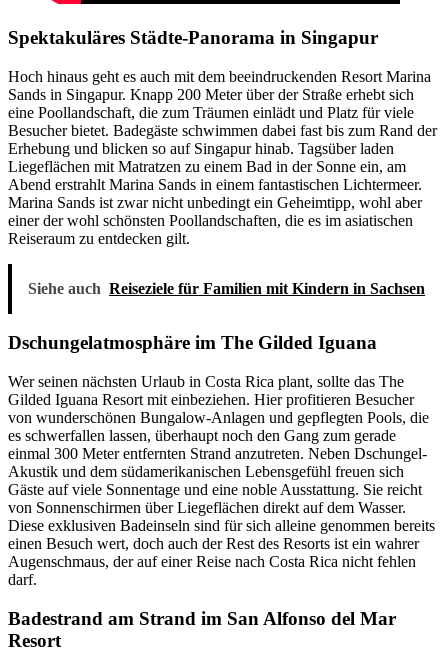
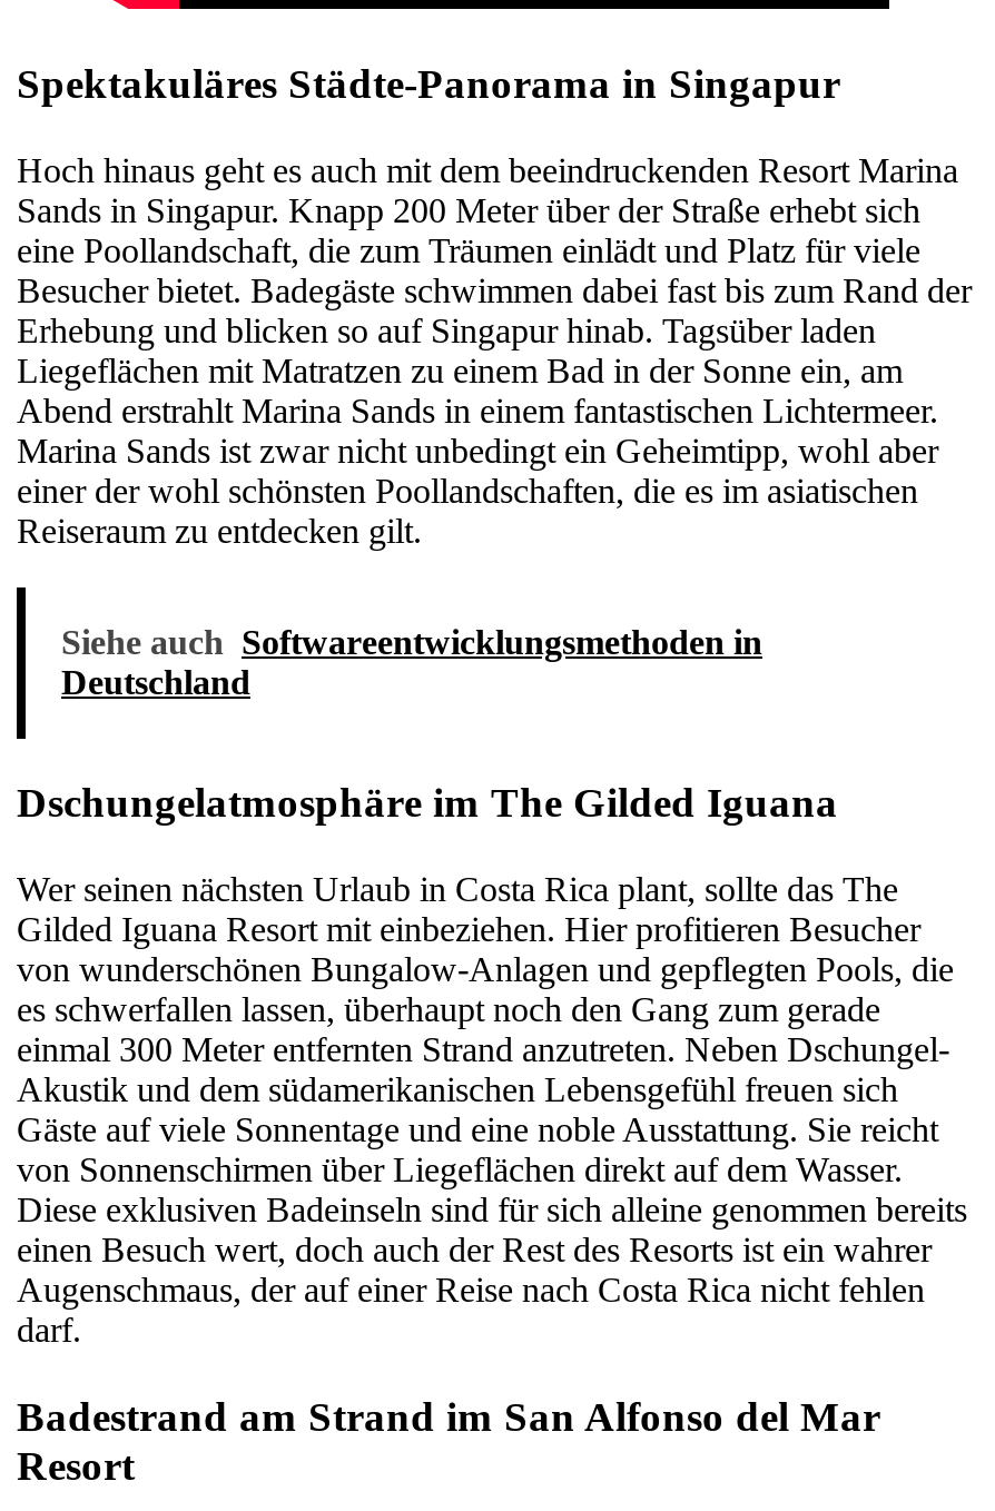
[28,280,425,297] Siehe auch Reiseziele für Familien mit Kindern in Sachsen -> [61,623,762,701] Siehe auch Softwareentwicklungsmethoden in | Deutschland

